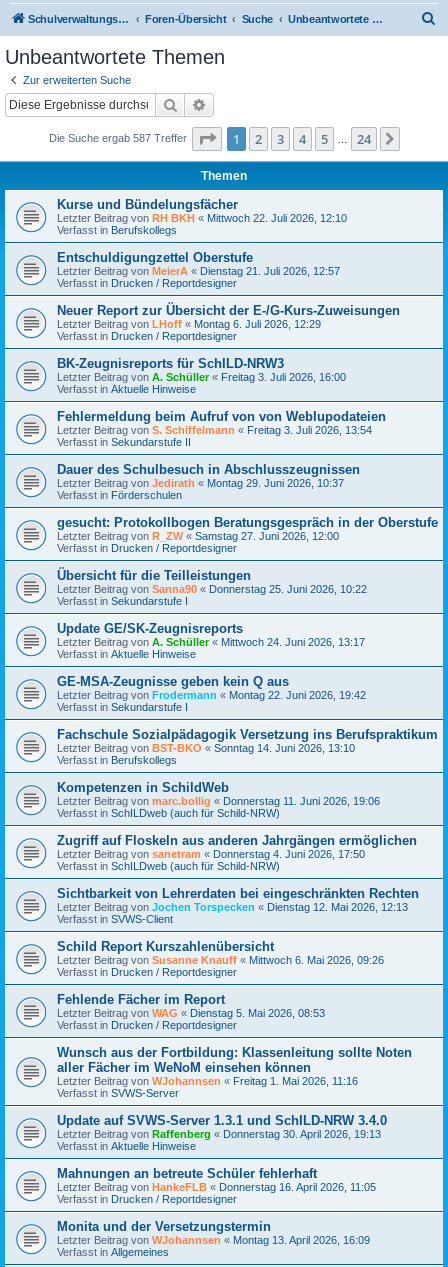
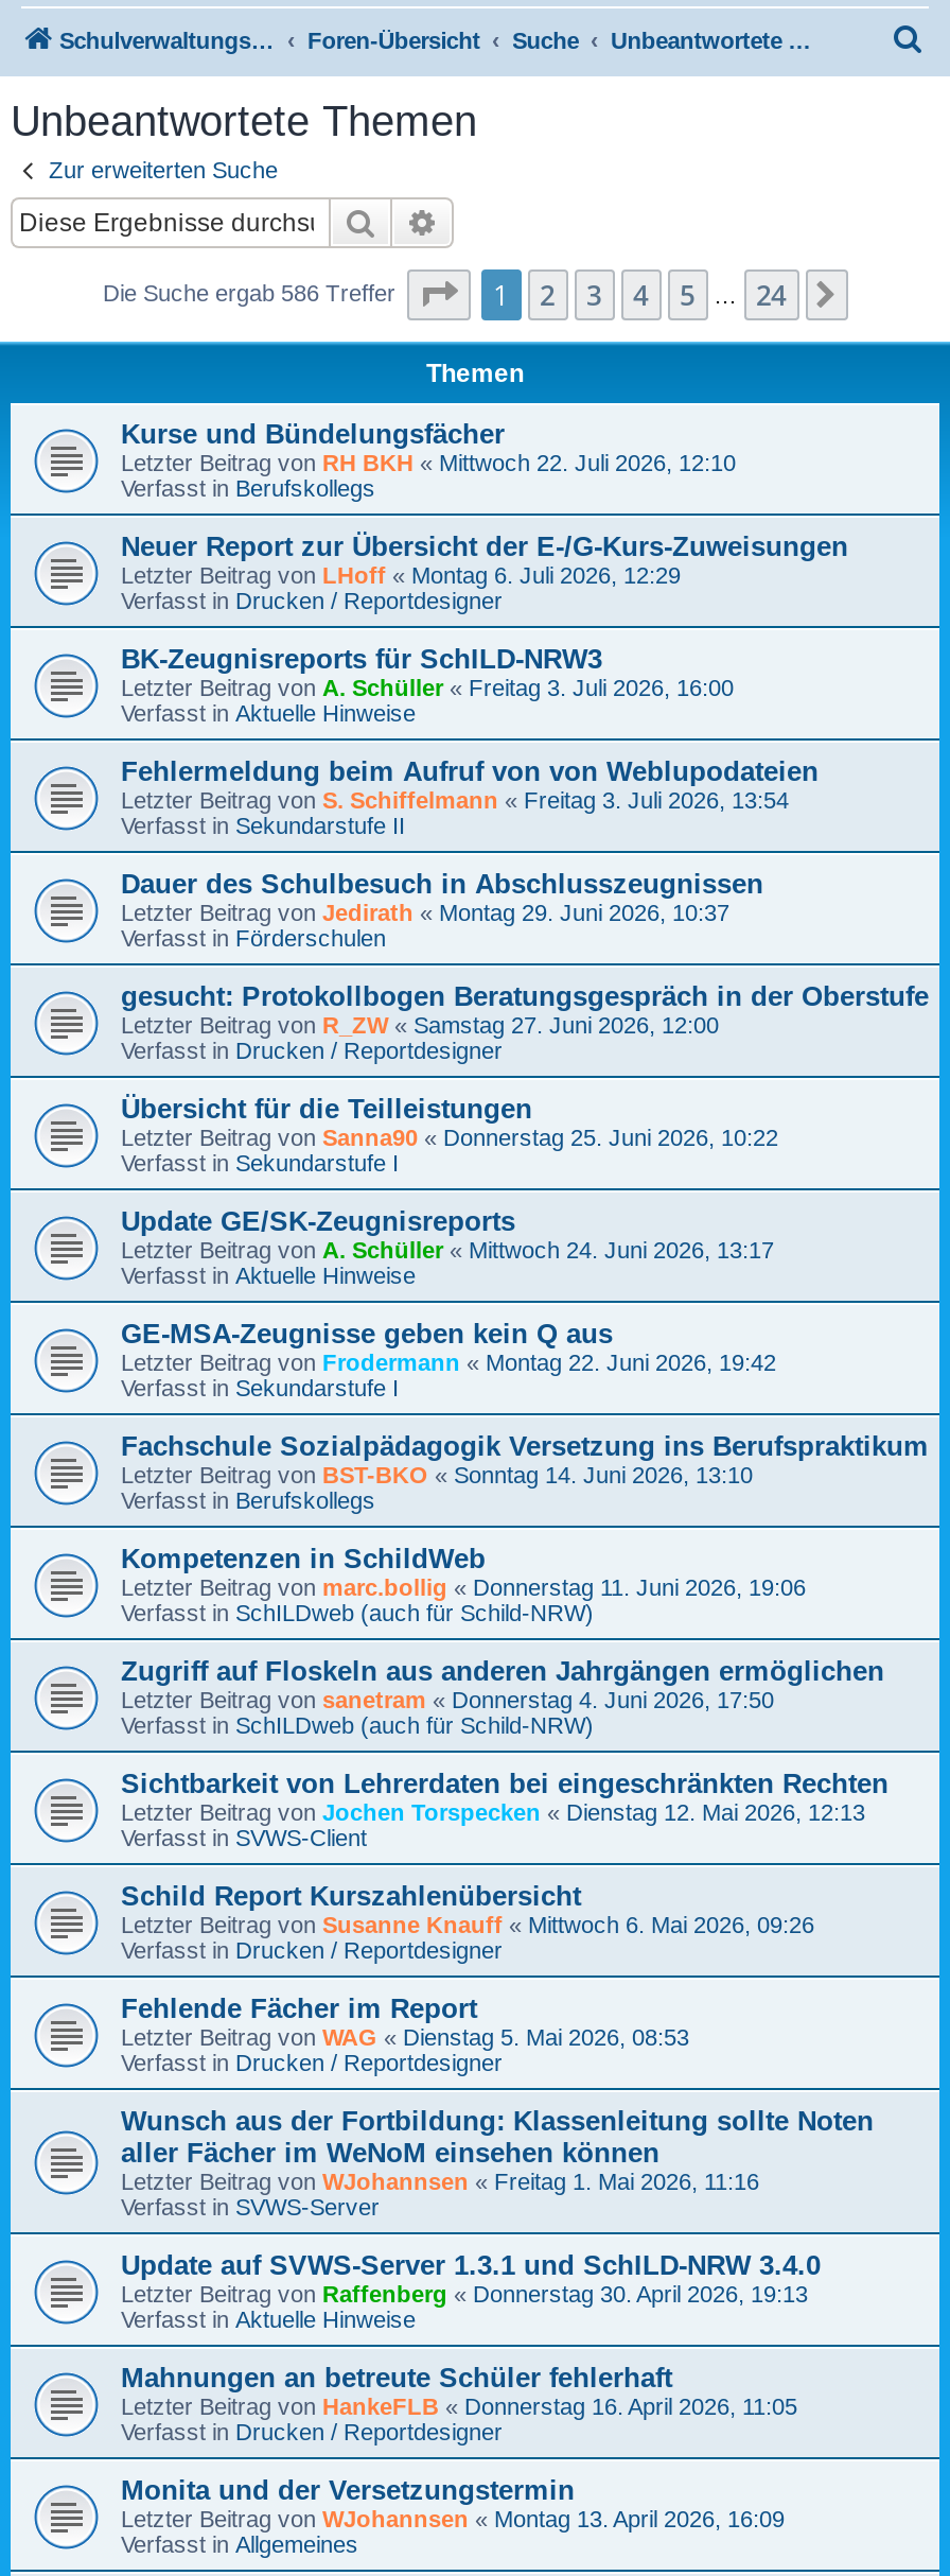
[48,131,189,143] Die Suche ergab 587 Treffer -> [103,279,402,304] Die Suche ergab 586 Treffer
[57,249,340,288] Entschuldigungzettel Oberstufe | Letzter Beitrag vonMeierA «Dienstag 21. Juli 2026, 12:57 | Verfasst in Drucken / Reportdesigner -> none

